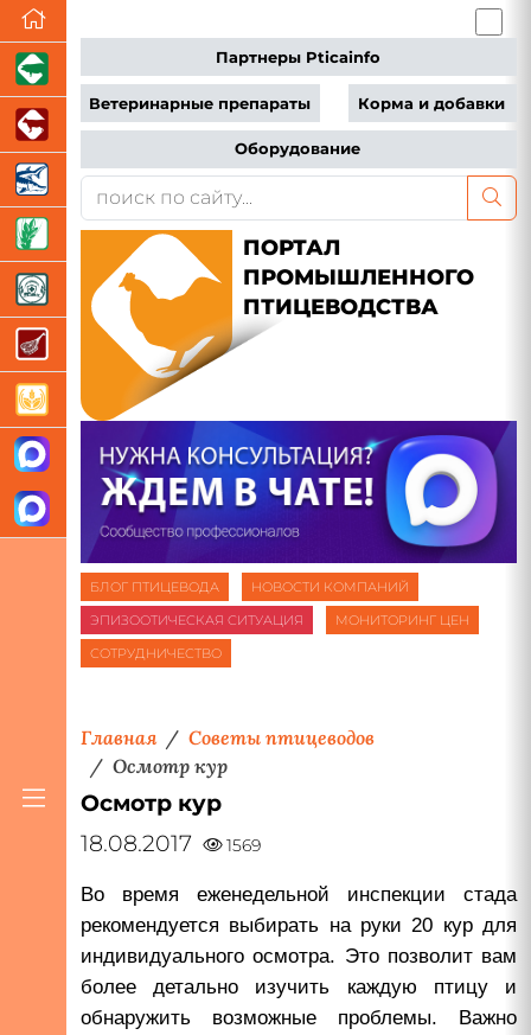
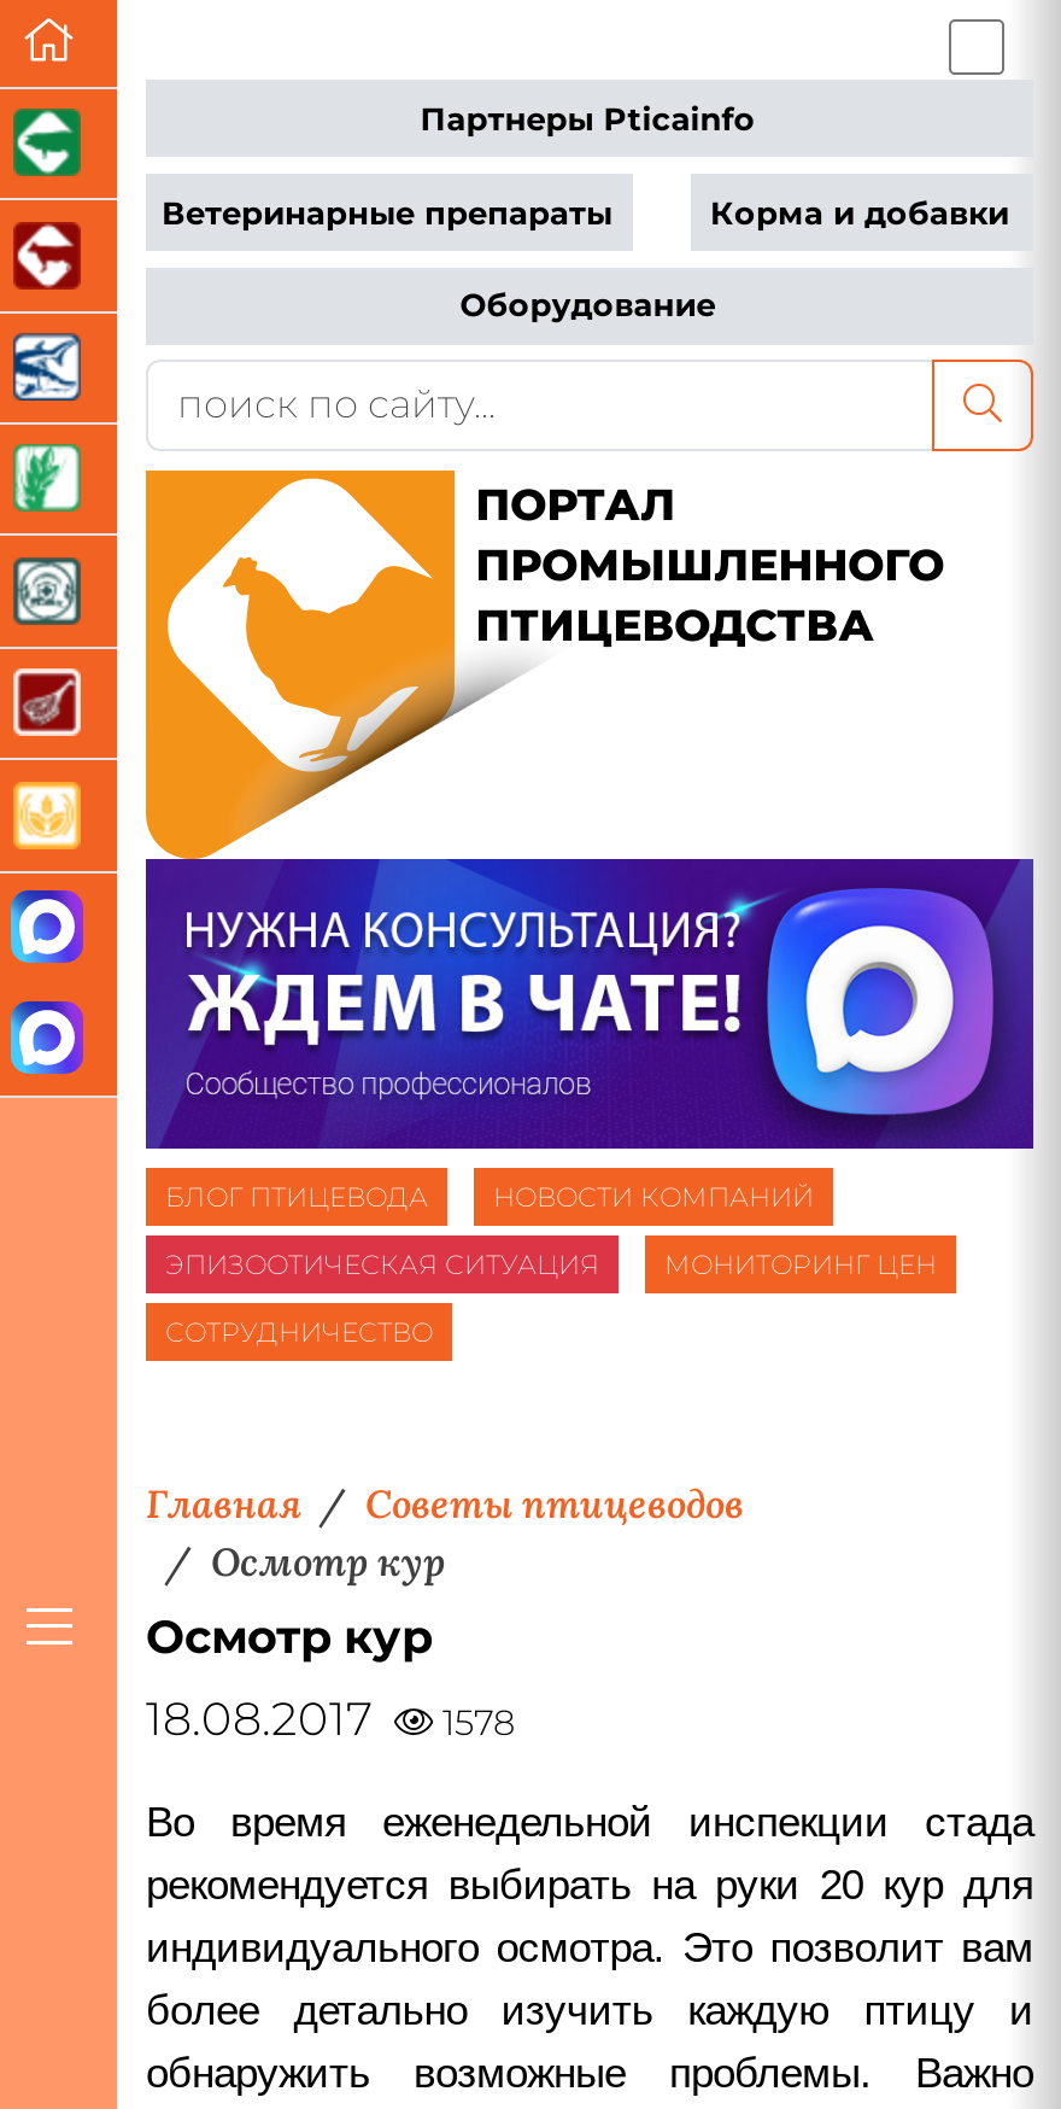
[81,829,261,857] 18.08.2017 1569 -> [146,1689,515,1747] 18.08.2017 1578

